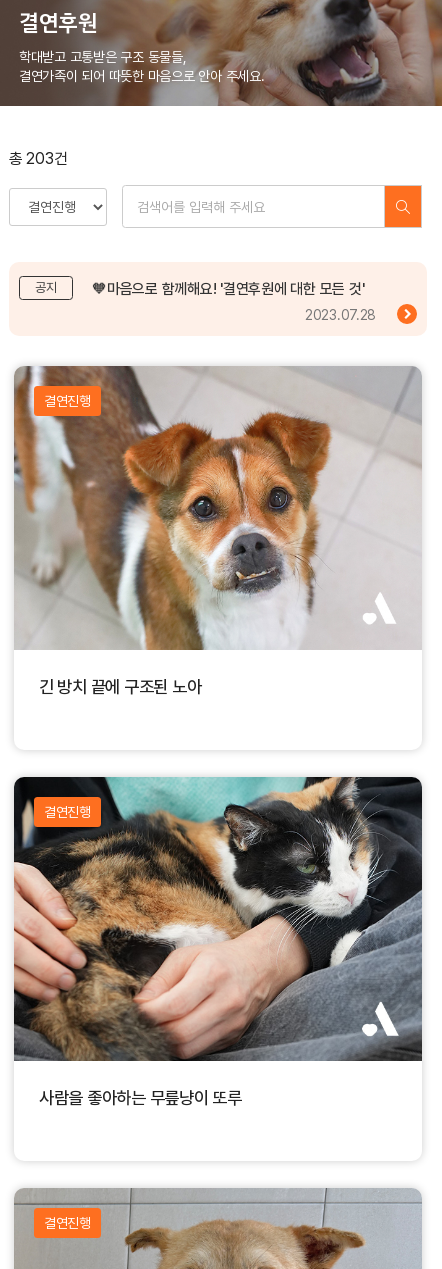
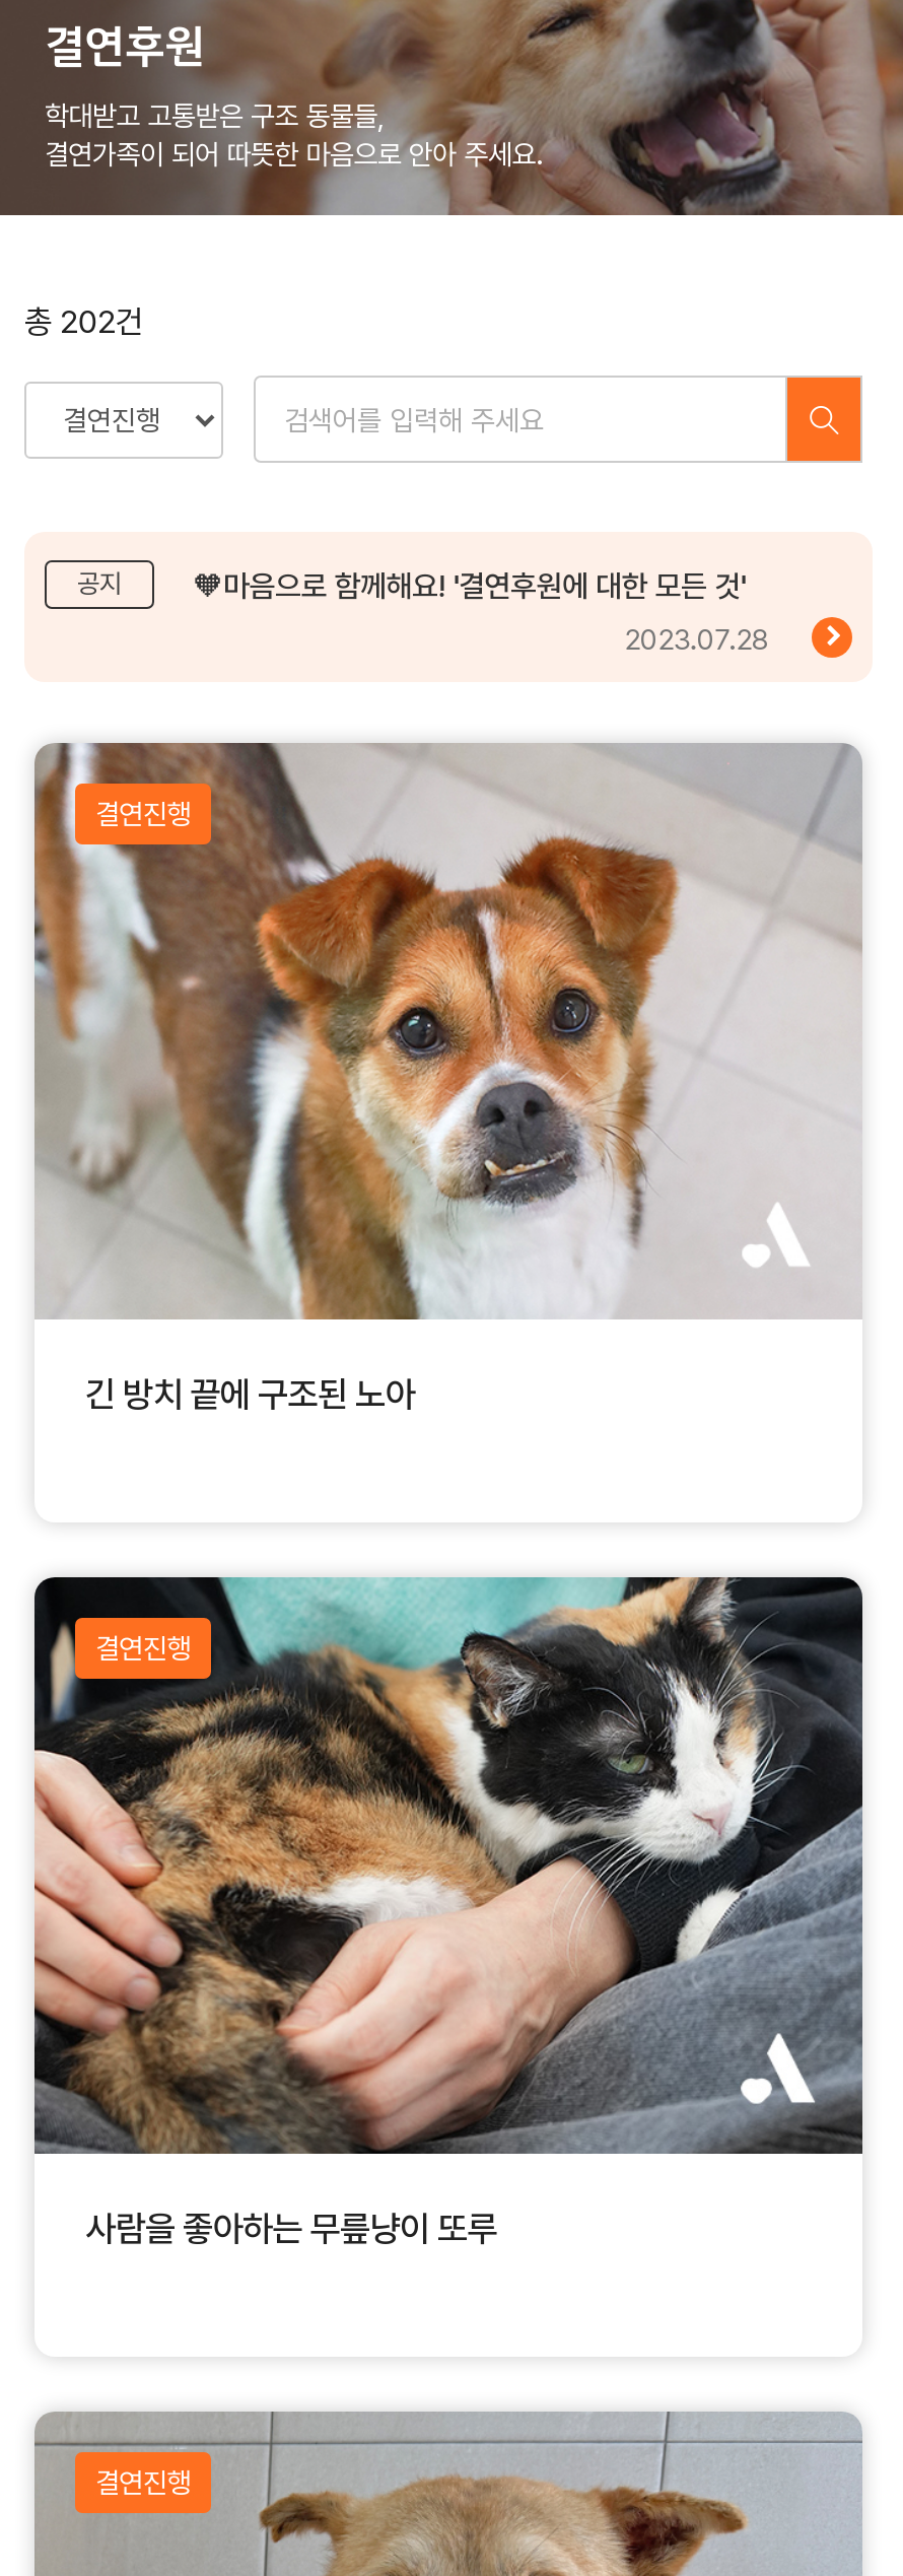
[9,149,67,168] 총 203건 -> [24,303,143,342] 총 202건

